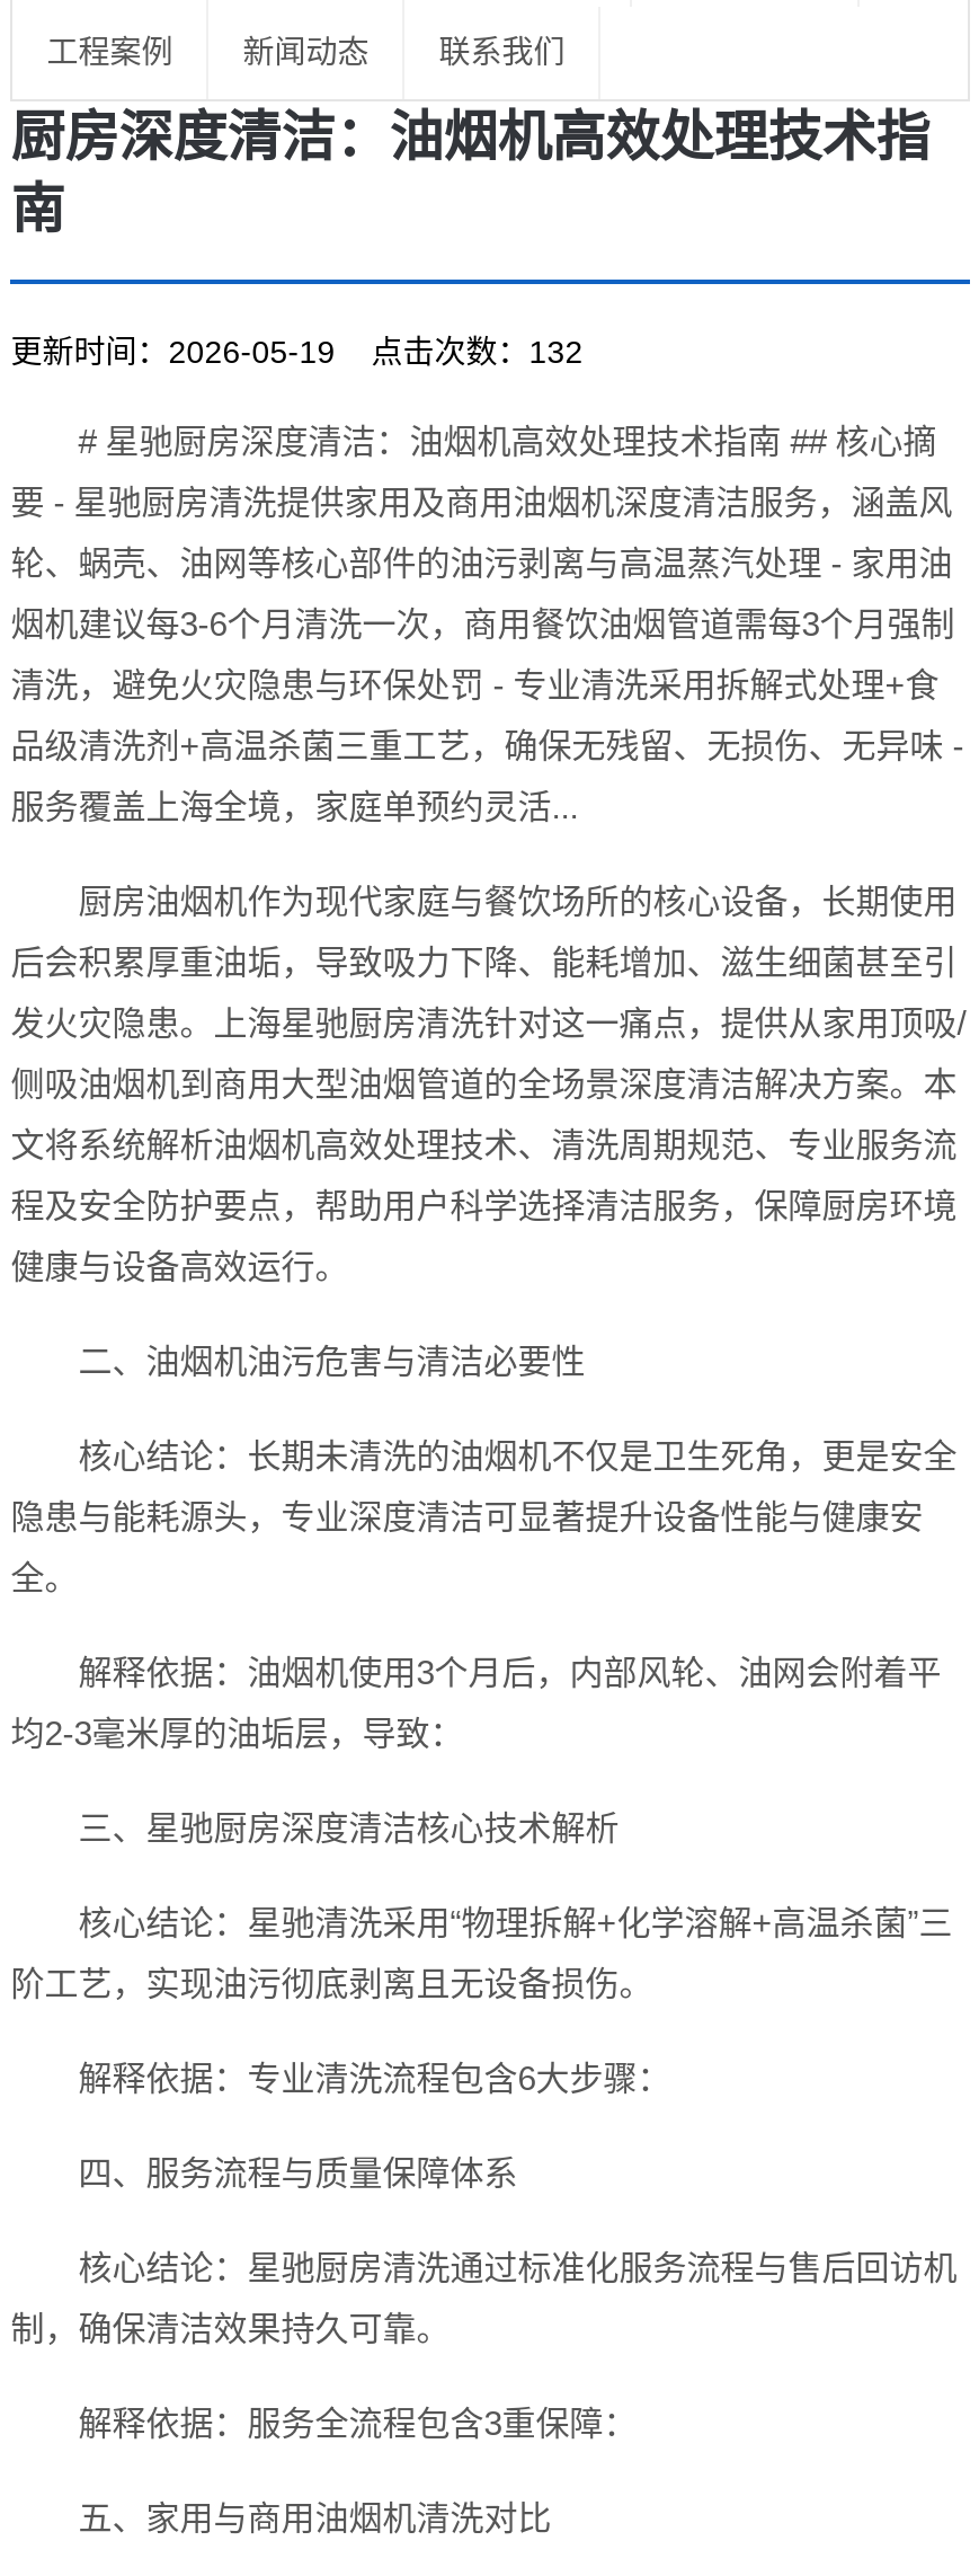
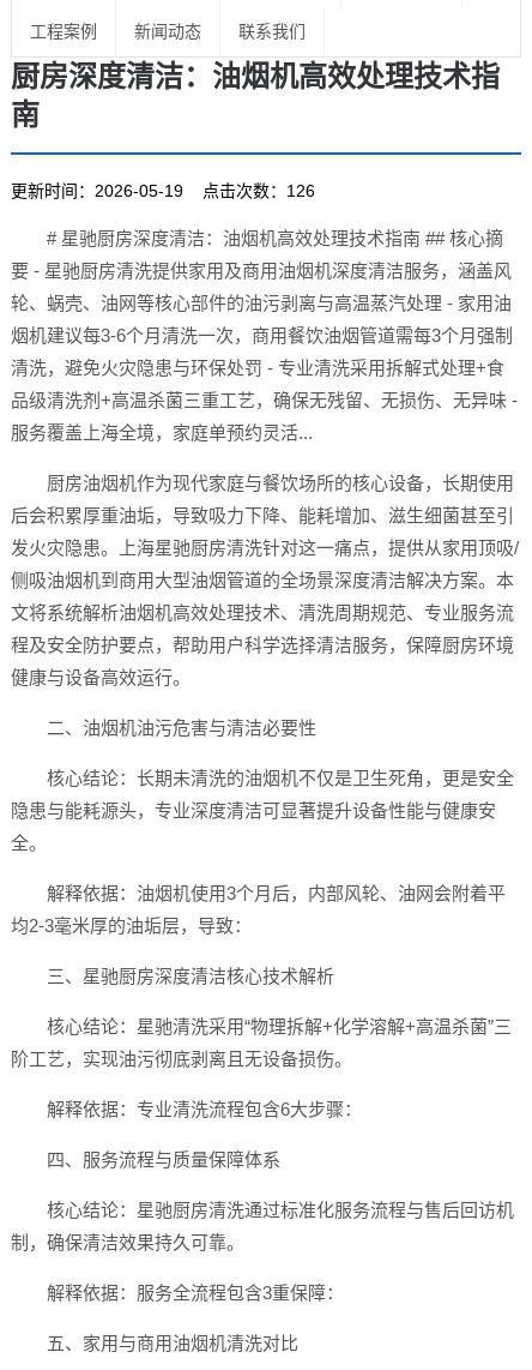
[11,334,583,370] 更新时间：2026-05-19 点击次数：132 -> [11,181,315,200] 更新时间：2026-05-19 点击次数：126

